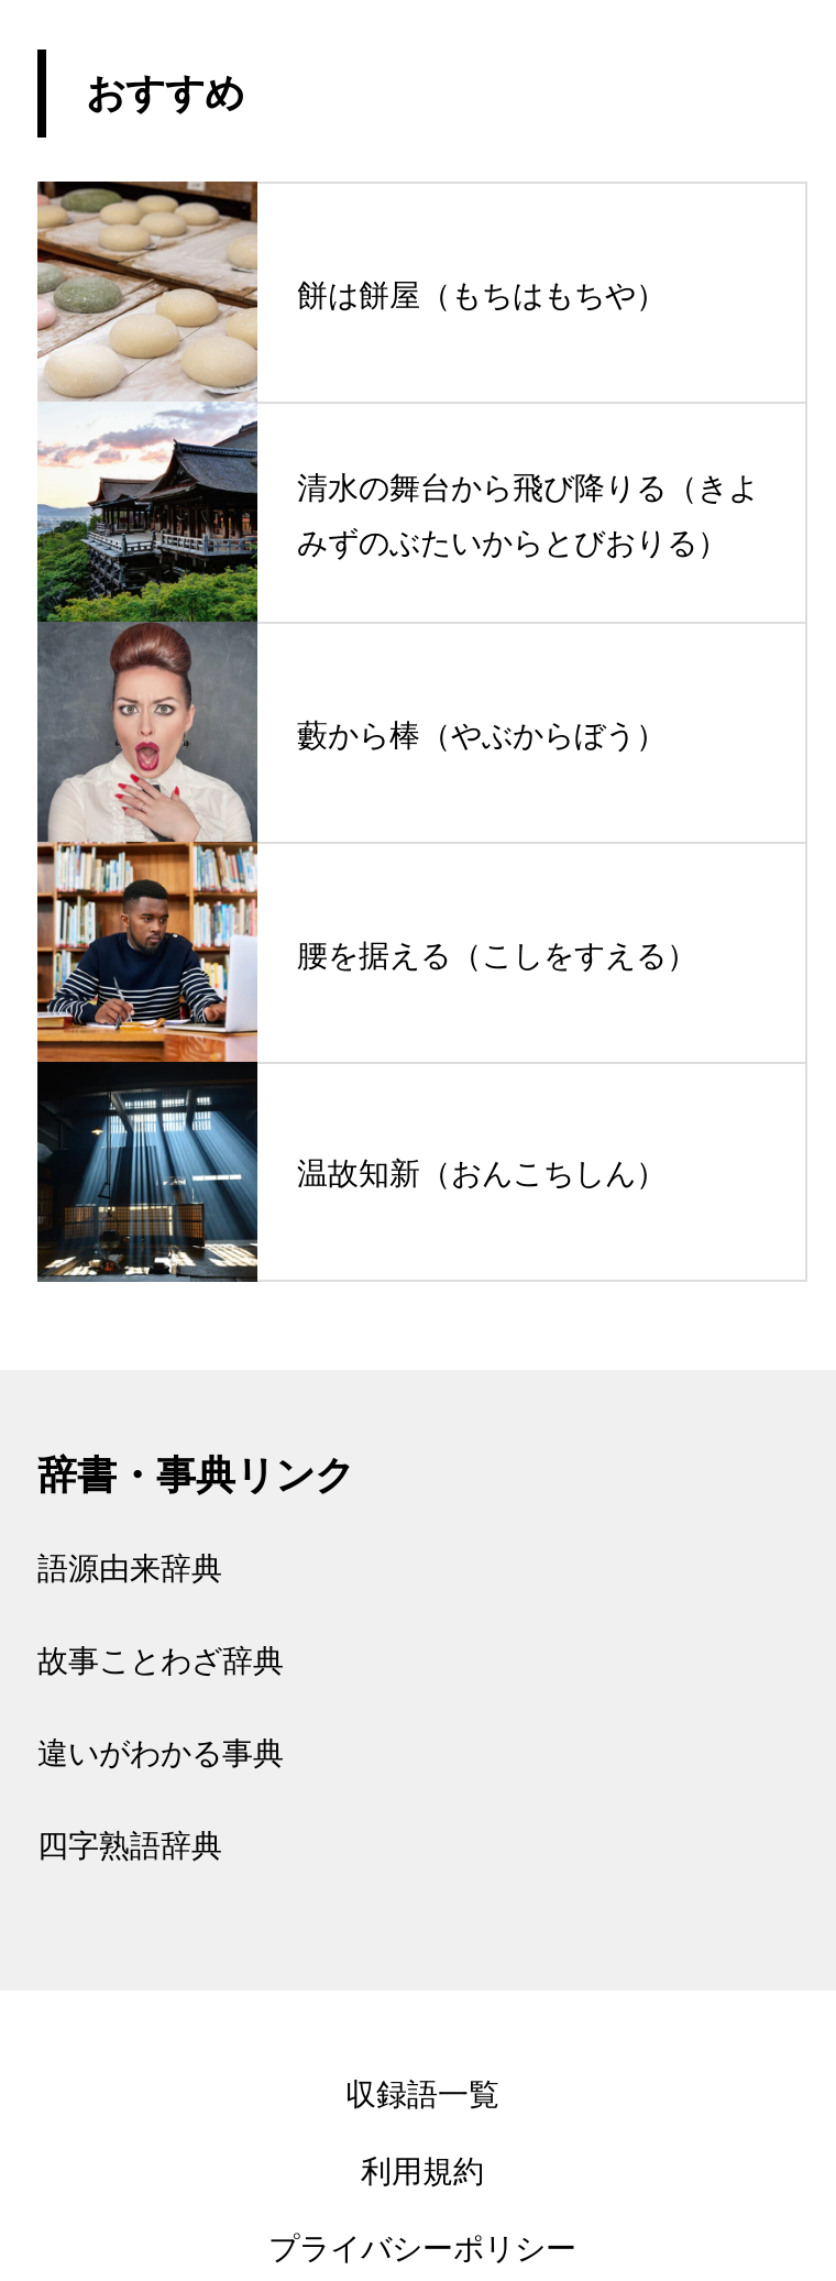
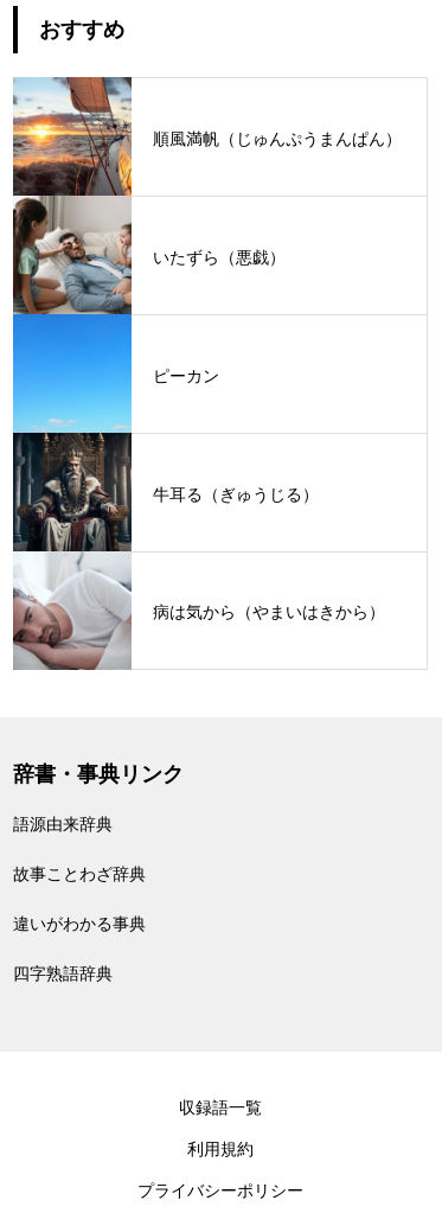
[35,179,667,1282] [image] | 餅は餅屋（もちはもちや） -> [12,76,402,671] [image] | 順風満帆（じゅんぷうまんぱん）
[297,469,759,559] 清水の舞台から飛び降りる（きよ | みずのぶたいからとびおりる） -> [153,247,286,266] いたずら（悪戯）
[297,716,667,752] 藪から棒（やぶからぼう） -> [153,365,219,384] ピーカン
[297,936,697,972] 腰を据える（こしをすえる） -> [153,484,319,503] 牛耳る（ぎゅうじる）
[297,1155,667,1191] 温故知新（おんこちしん） -> [153,602,385,621] 病は気から（やまいはきから）

